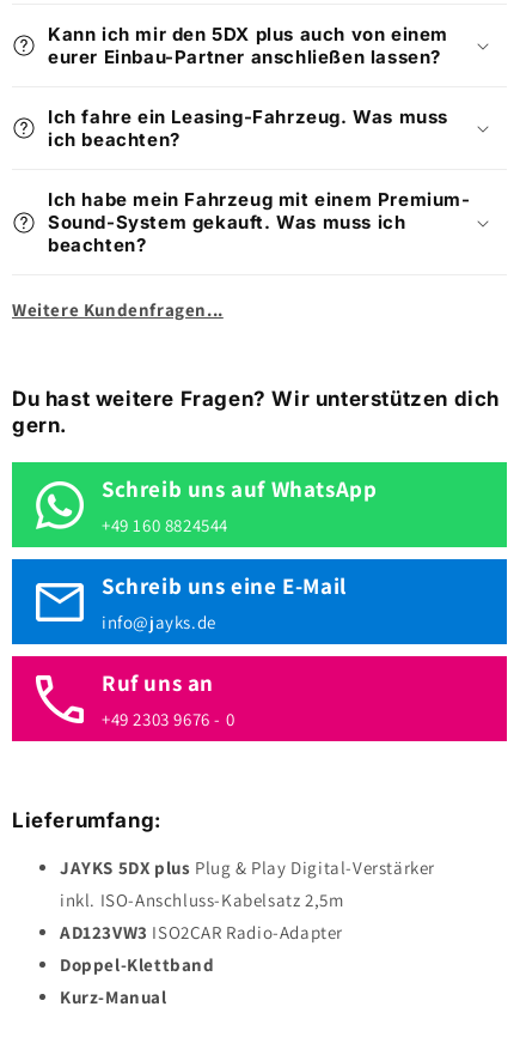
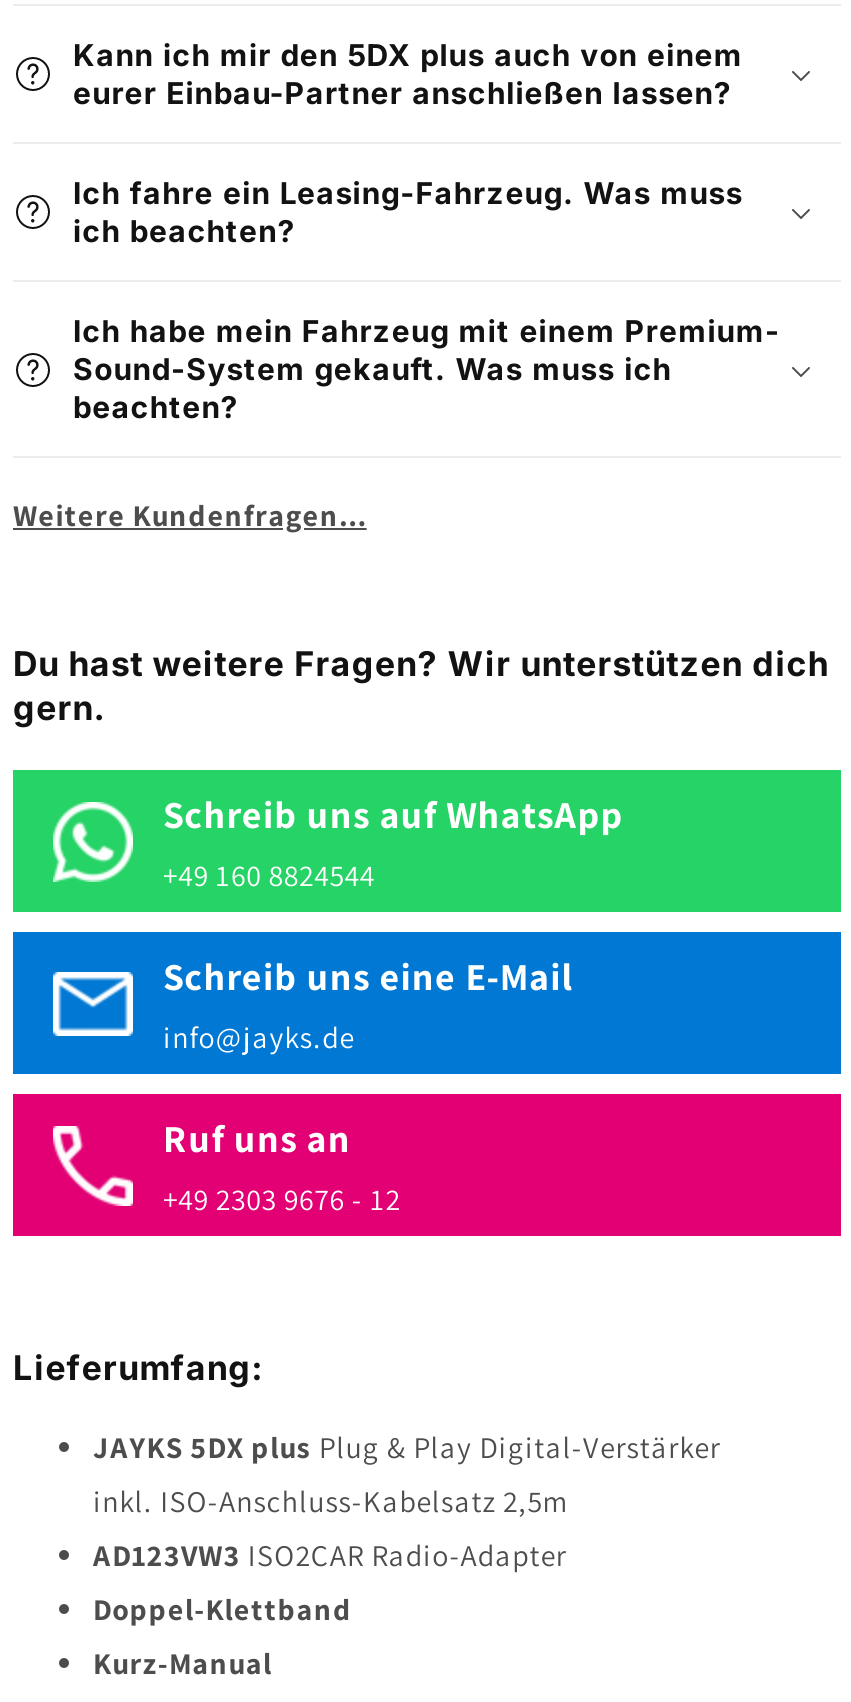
[102,708,235,731] +49 2303 9676 - 0 -> [163,1180,401,1218] +49 2303 9676 - 12

